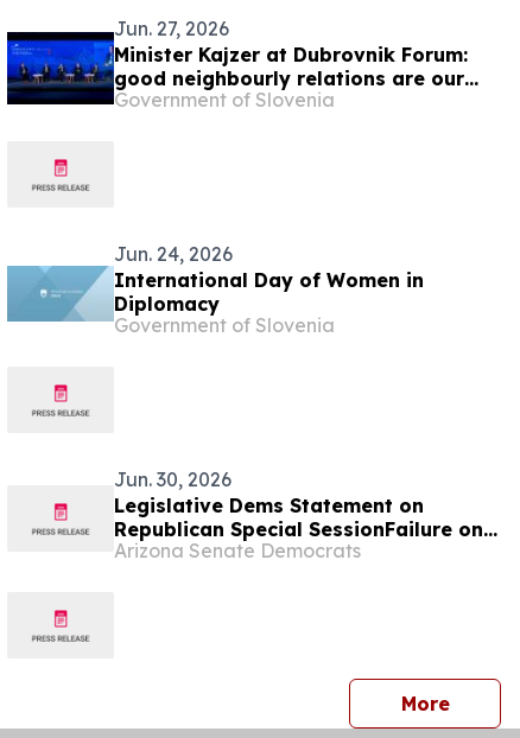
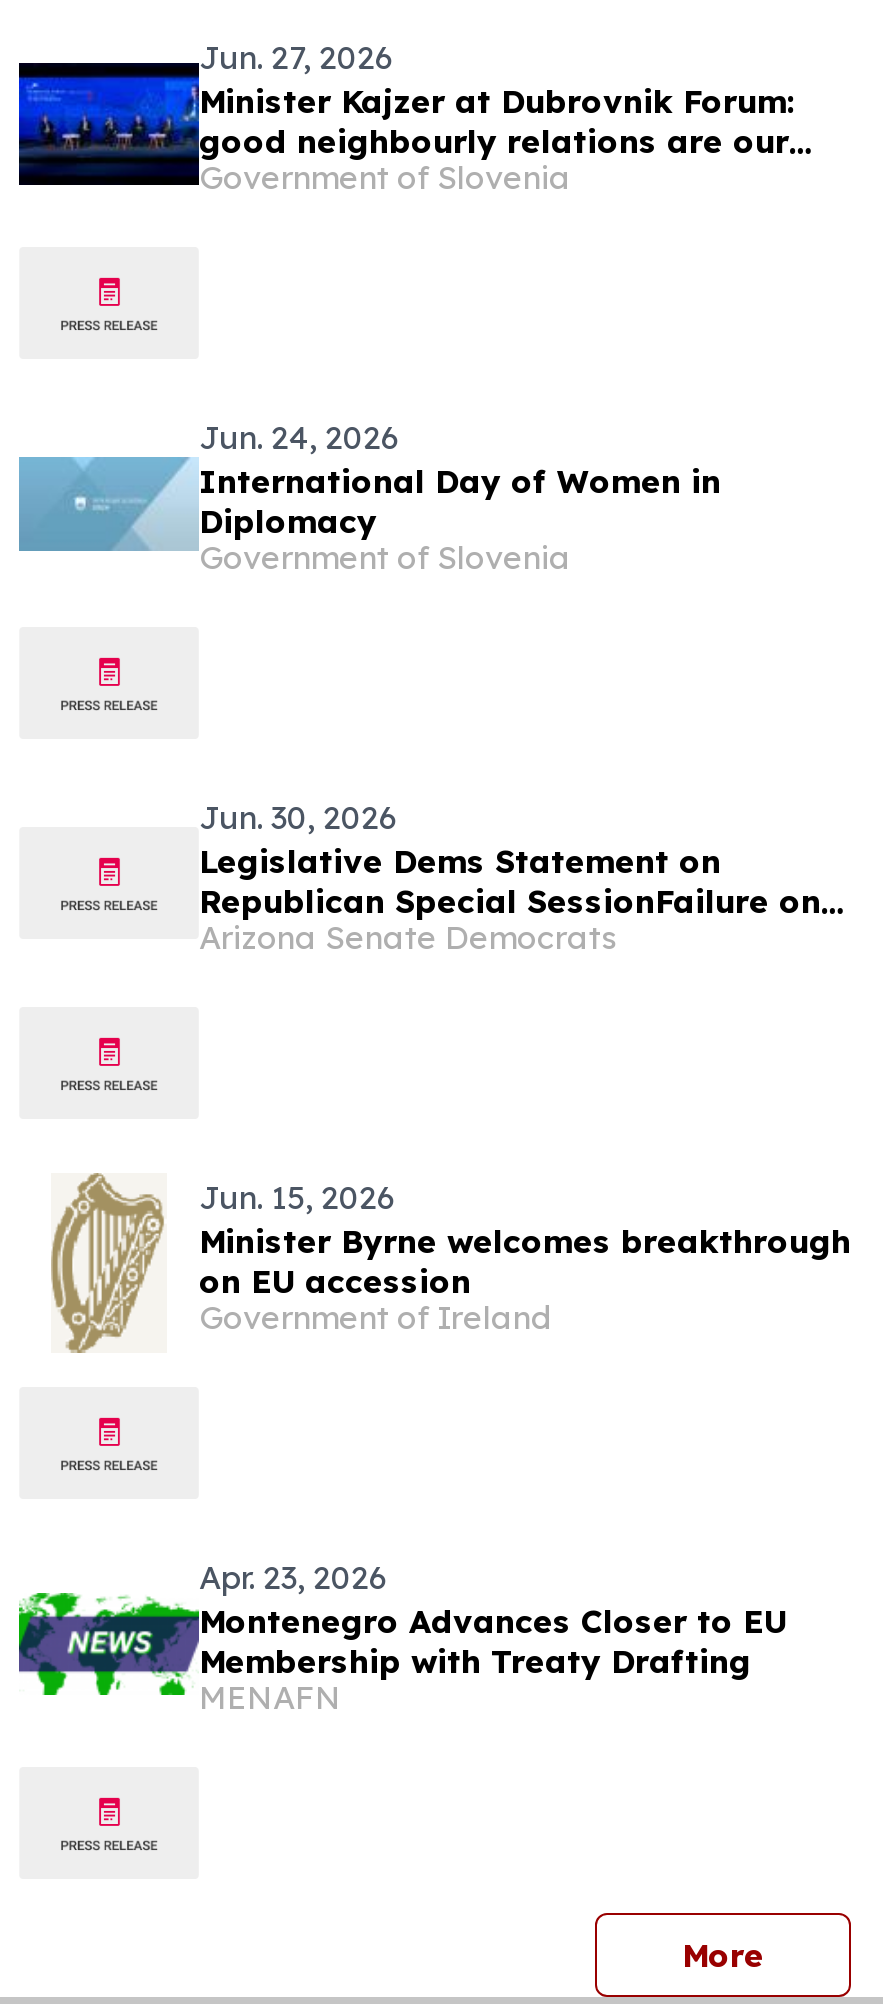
none -> [17,1558,787,1718] [image] | Apr. 23, 2026 | Montenegro Advances Closer to EU | Membership with Treaty Drafting | MENAFN
none -> [19,1171,851,1355] [image] | Jun. 15, 2026 | Minister Byrne welcomes breakthrough | on EU accession | Government of Ireland

